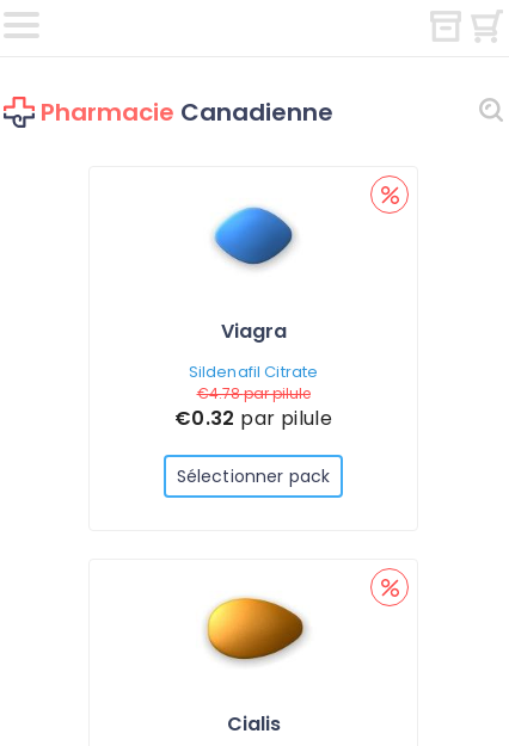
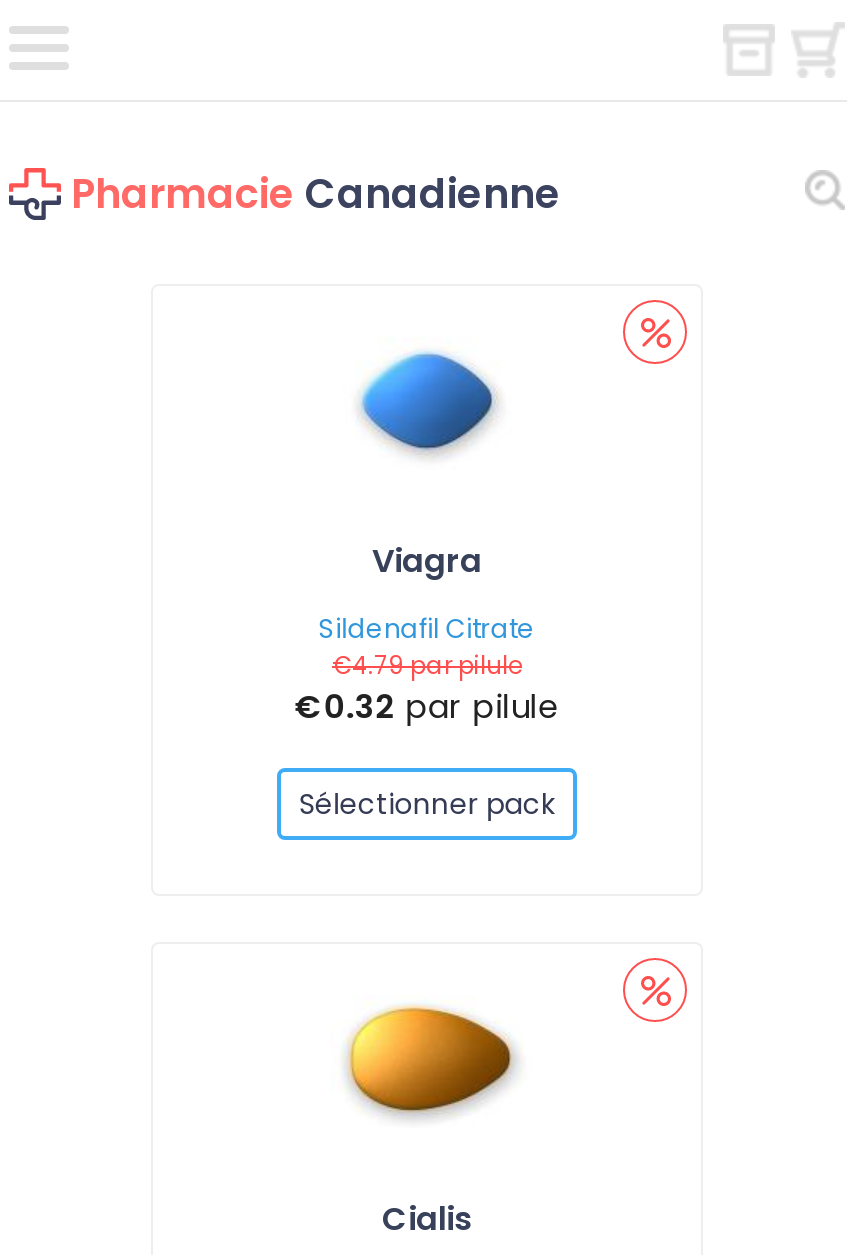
[197,383,310,403] €4.78par pilule -> [332,648,522,682] €4.79par pilule

